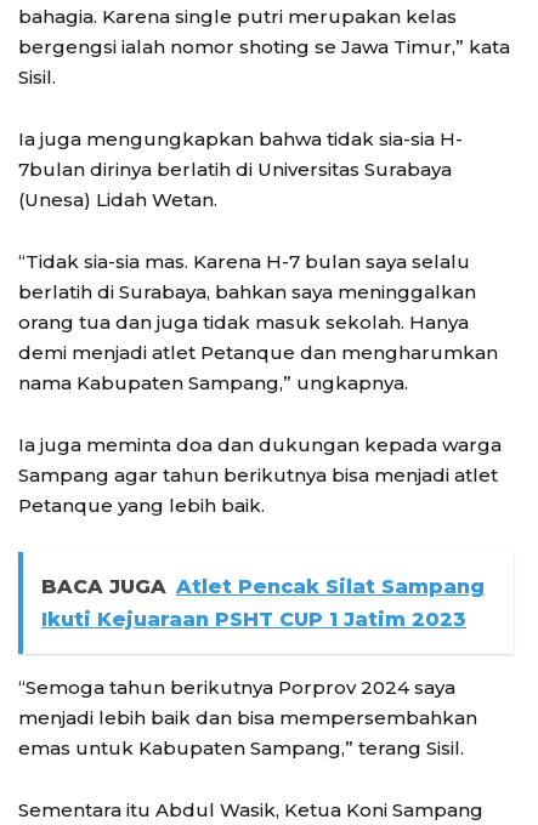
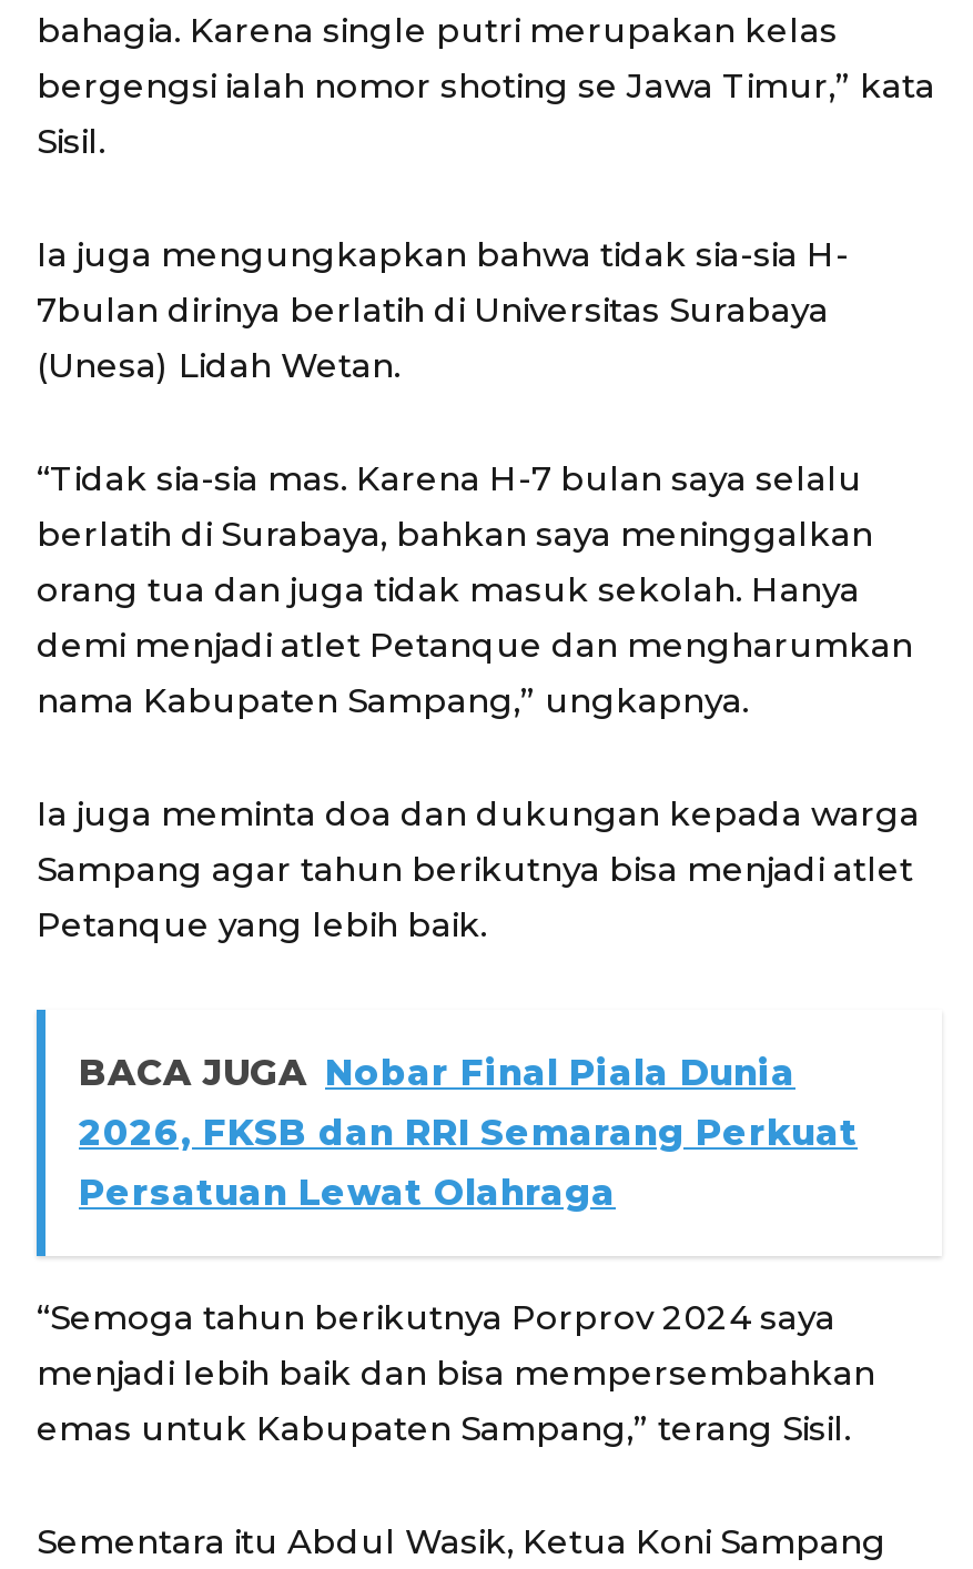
[41,575,485,631] BACA JUGA Atlet Pencak Silat Sampang | Ikuti Kejuaraan PSHT CUP 1 Jatim 2023 -> [79,1051,858,1213] BACA JUGA Nobar Final Piala Dunia | 2026, FKSB dan RRI Semarang Perkuat | Persatuan Lewat Olahraga

